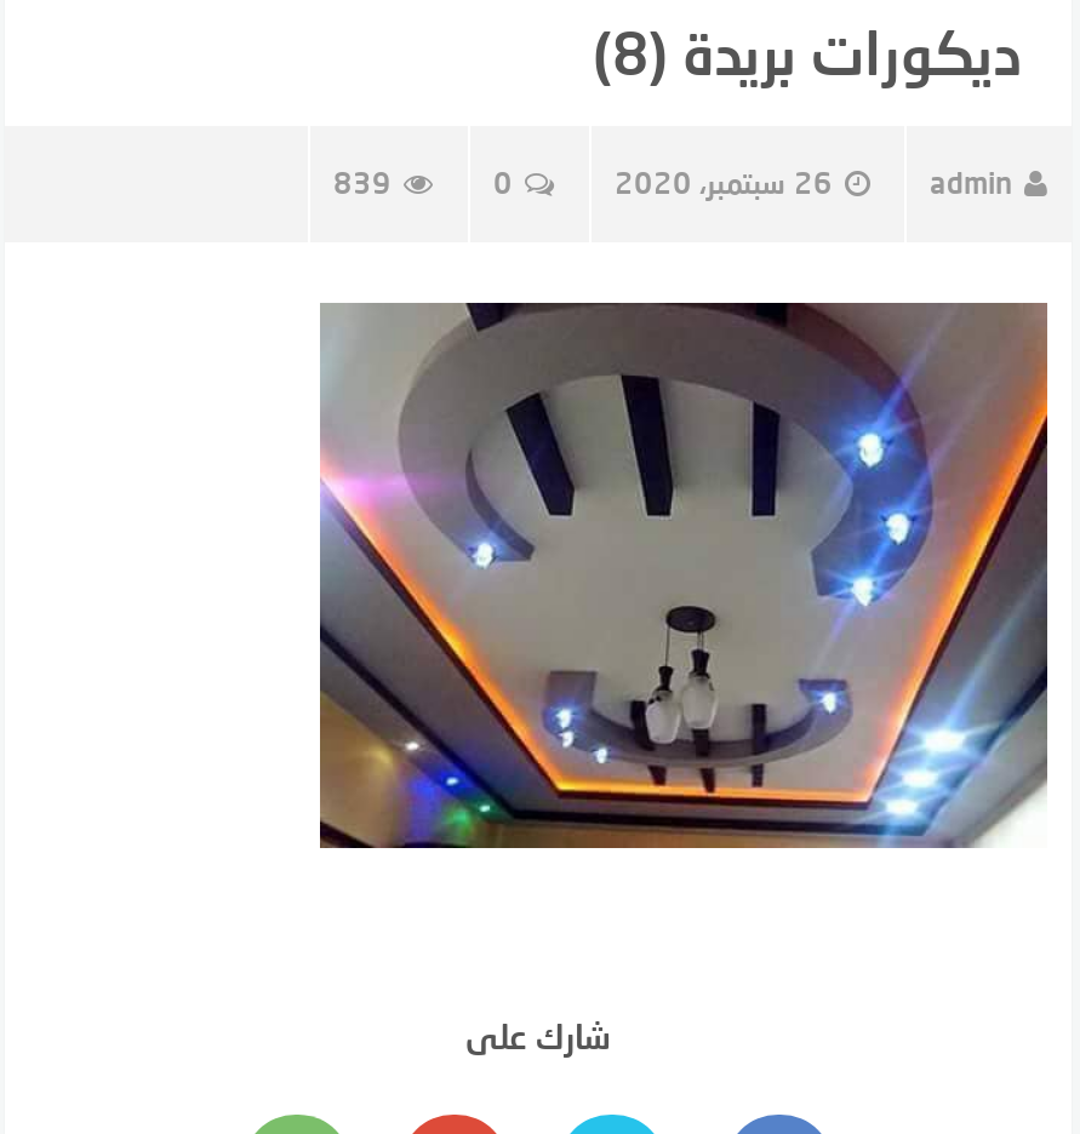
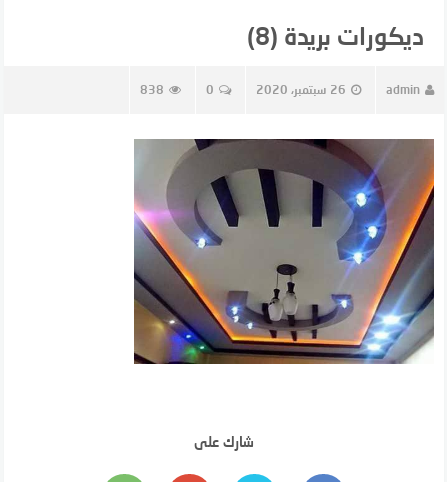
[333,165,392,201] 839 -> [139,82,163,97] 838

